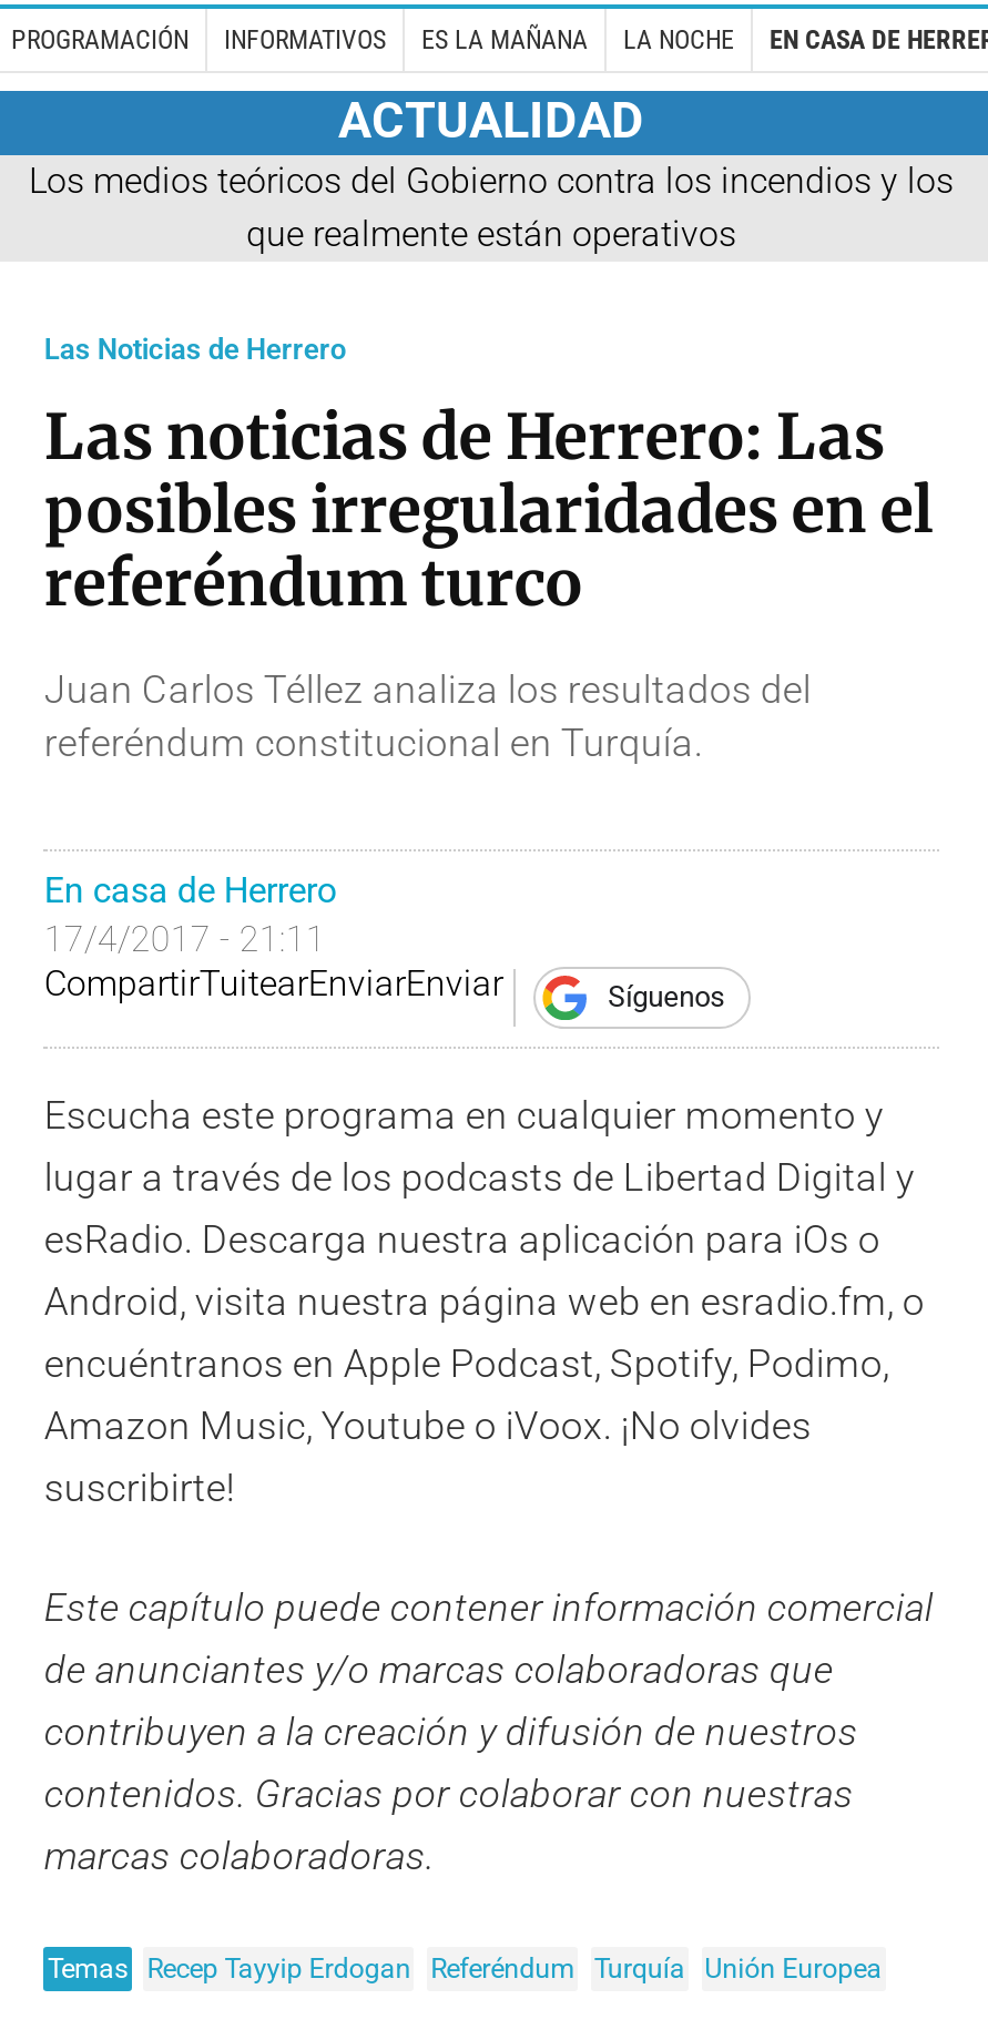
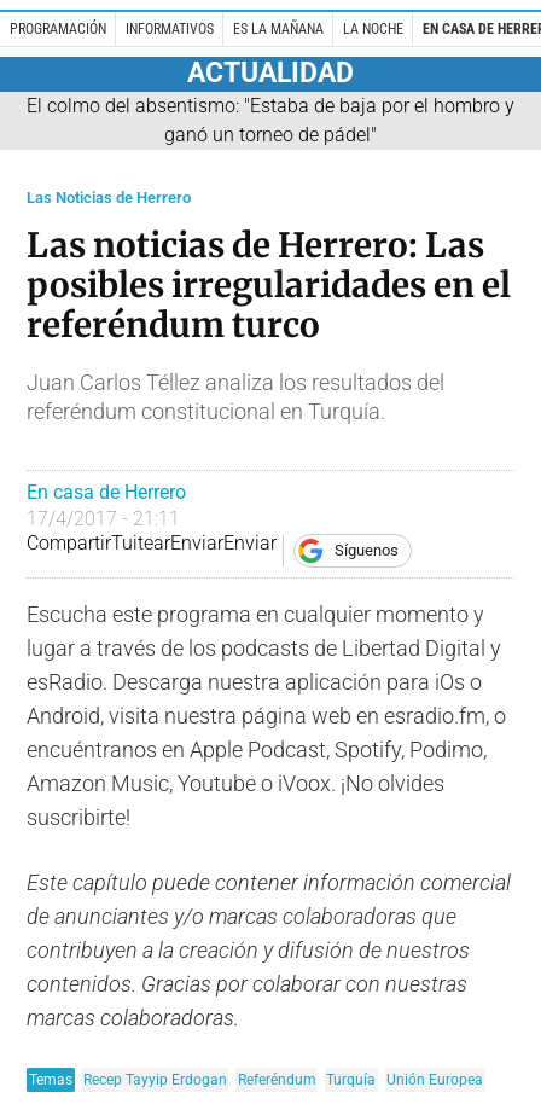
[29,159,954,254] Los medios teóricos del Gobierno contra los incendios y los | que realmente están operativos -> [27,94,514,146] El colmo del absentismo: "Estaba de baja por el hombro y | ganó un torneo de pádel"

